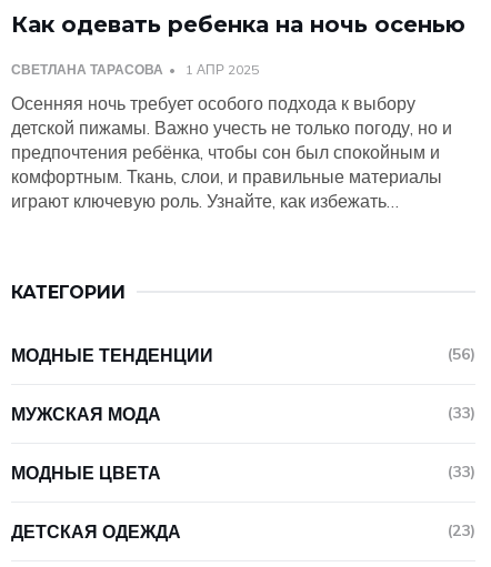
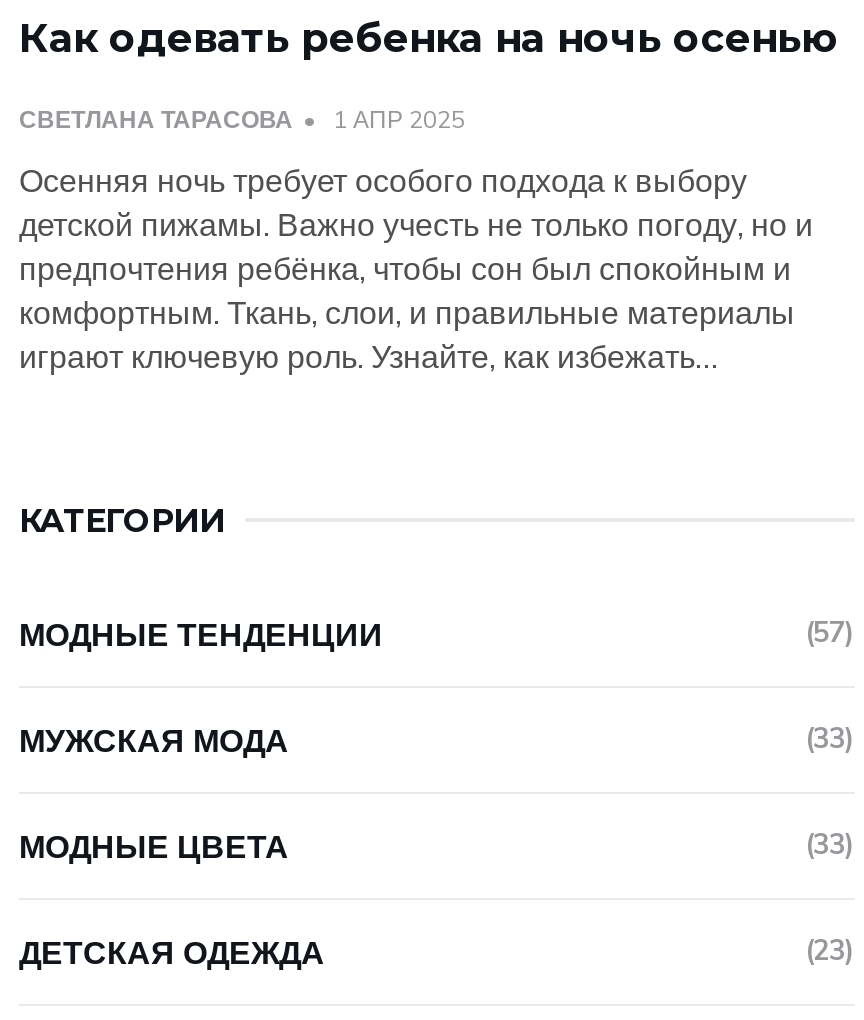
[448,344,475,364] (56) -> [805,614,855,650] (57)

